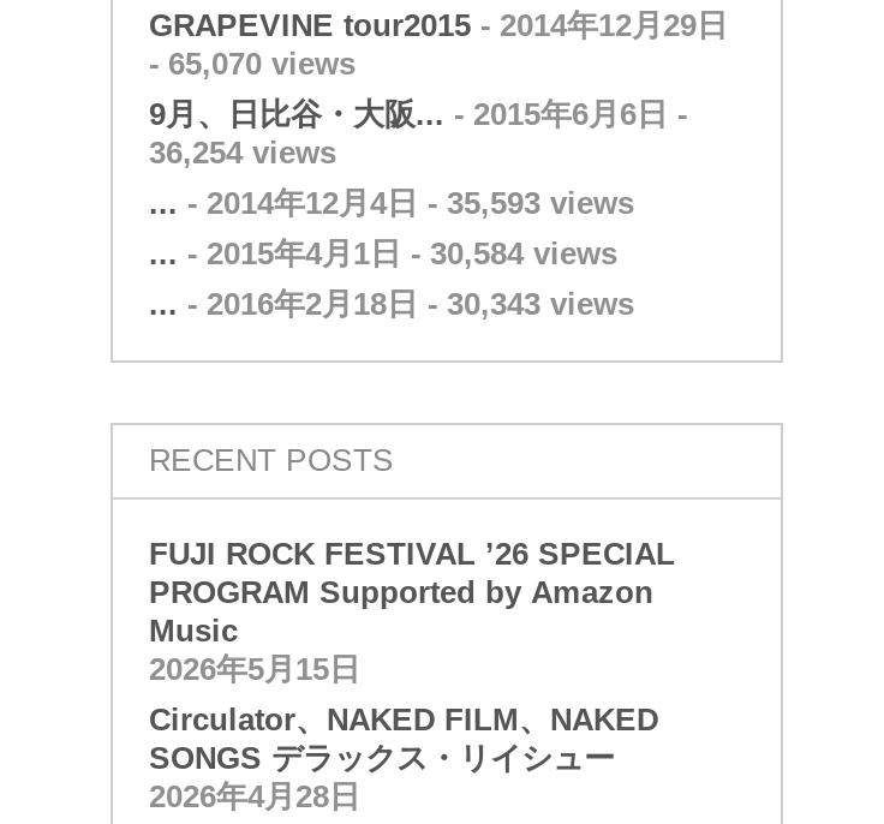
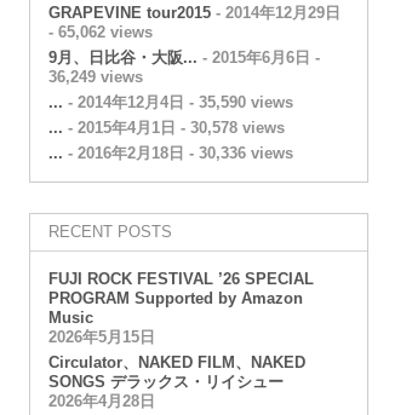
[149,46,356,82] - 65,070 views -> [48,23,153,41] - 65,062 views
[149,135,336,171] 36,254 views -> [48,68,143,86] 36,249 views
[149,185,634,221] ... - 2014年12月4日 - 35,593 views -> [48,93,293,111] ... - 2014年12月4日 - 35,590 views
[149,235,617,271] ... - 2015年4月1日 - 30,584 views -> [48,119,285,137] ... - 2015年4月1日 - 30,578 views
[149,286,634,322] ... - 2016年2月18日 - 30,343 views -> [48,144,293,162] ... - 2016年2月18日 - 30,336 views

